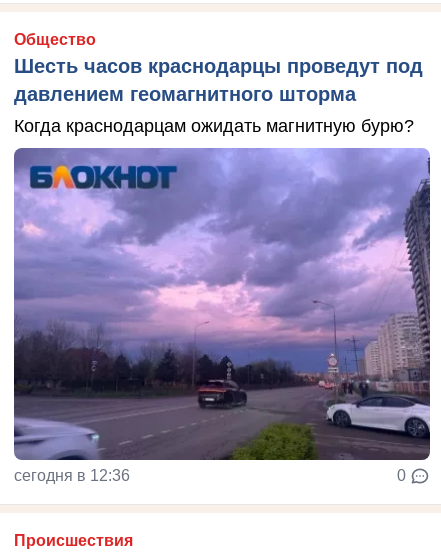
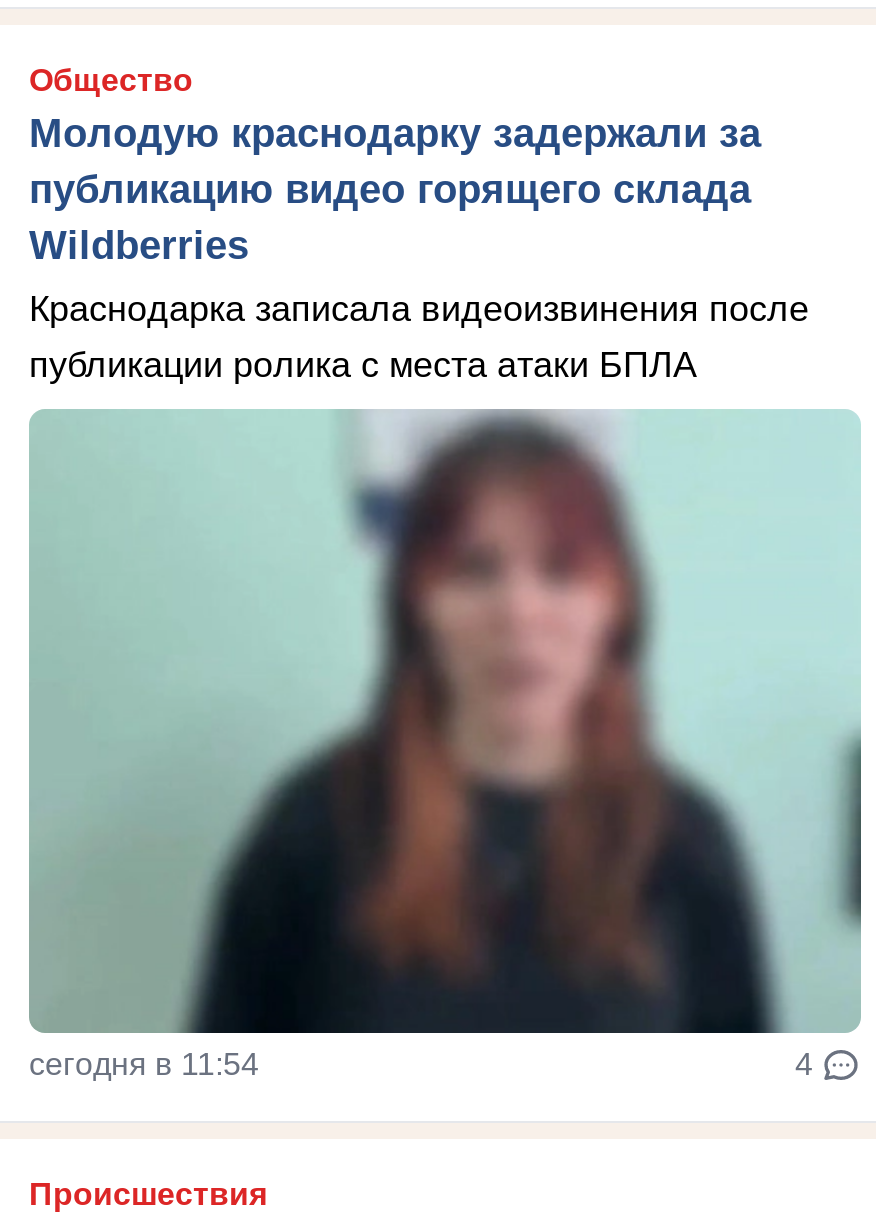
[14,55,423,105] Шесть часов краснодарцы проведут под | давлением геомагнитного шторма -> [29,111,761,267] Молодую краснодарку задержали за | публикацию видео горящего склада | Wildberries
[14,116,414,136] Когда краснодарцам ожидать магнитную бурю? -> [29,289,809,385] Краснодарка записала видеоизвинения после | публикации ролика с места атаки БПЛА
[14,148,431,484] [image] | сегодня в 12:36 | 0 -> [29,409,861,1081] [image] | сегодня в 11:54 | 4

